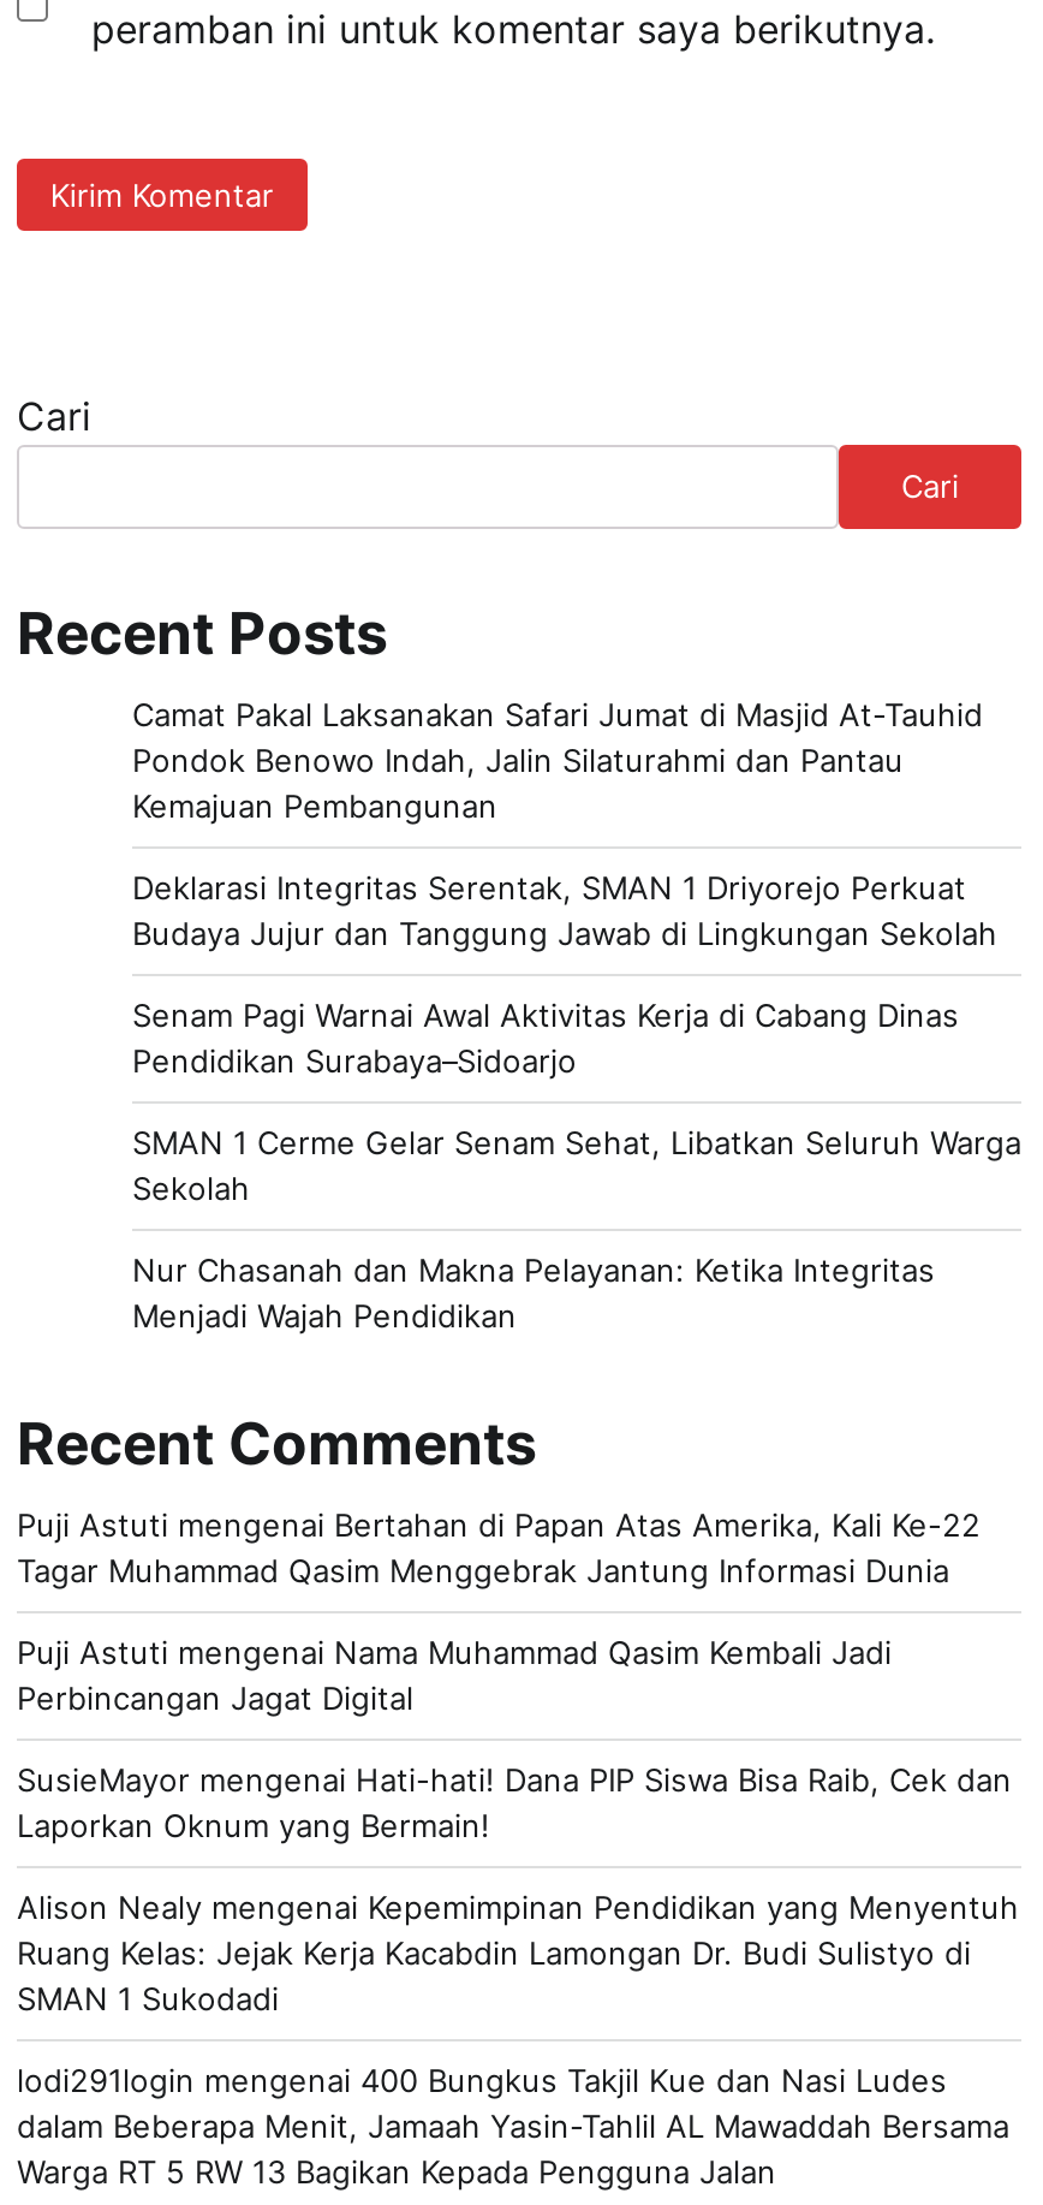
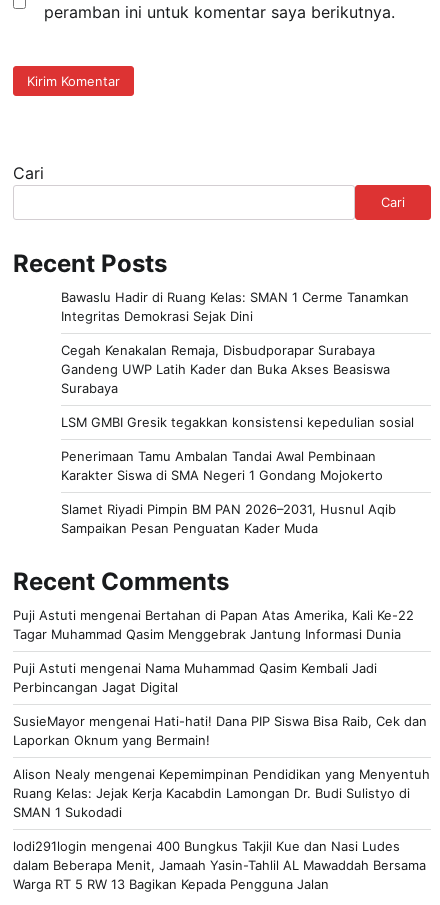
[132,695,983,825] Camat Pakal Laksanakan Safari Jumat di Masjid At-Tauhid | Pondok Benowo Indah, Jalin Silaturahmi dan Pantau | Kemajuan Pembangunan -> [61,289,409,324] Bawaslu Hadir di Ruang Kelas: SMAN 1 Cerme Tanamkan | Integritas Demokrasi Sejak Dini
[132,868,997,952] Deklarasi Integritas Serentak, SMAN 1 Driyorejo Perkuat | Budaya Jujur dan Tanggung Jawab di Lingkungan Sekolah -> [61,342,390,396] Cegah Kenakalan Remaja, Disbudporapar Surabaya | Gandeng UWP Latih Kader dan Buka Akses Beasiswa | Surabaya
[132,995,959,1079] Senam Pagi Warnai Awal Aktivitas Kerja di Cabang Dinas | Pendidikan Surabaya–Sidoarjo -> [61,414,414,430] LSM GMBI Gresik tegakkan konsistensi kepedulian sosial
[132,1123,1021,1207] SMAN 1 Cerme Gelar Senam Sehat, Libatkan Seluruh Warga | Sekolah -> [61,448,383,483] Penerimaan Tamu Ambalan Tandai Awal Pembinaan | Karakter Siswa di SMA Negeri 1 Gondang Mojokerto
[132,1250,935,1334] Nur Chasanah dan Makna Pelayanan: Ketika Integritas | Menjadi Wajah Pendidikan -> [61,501,396,536] Slamet Riyadi Pimpin BM PAN 2026–2031, Husnul Aqib | Sampaikan Pesan Penguatan Kader Muda

